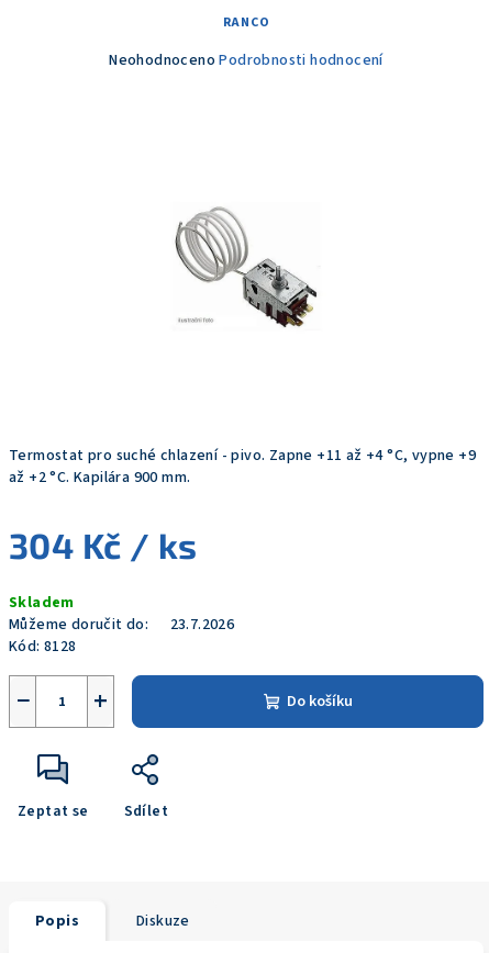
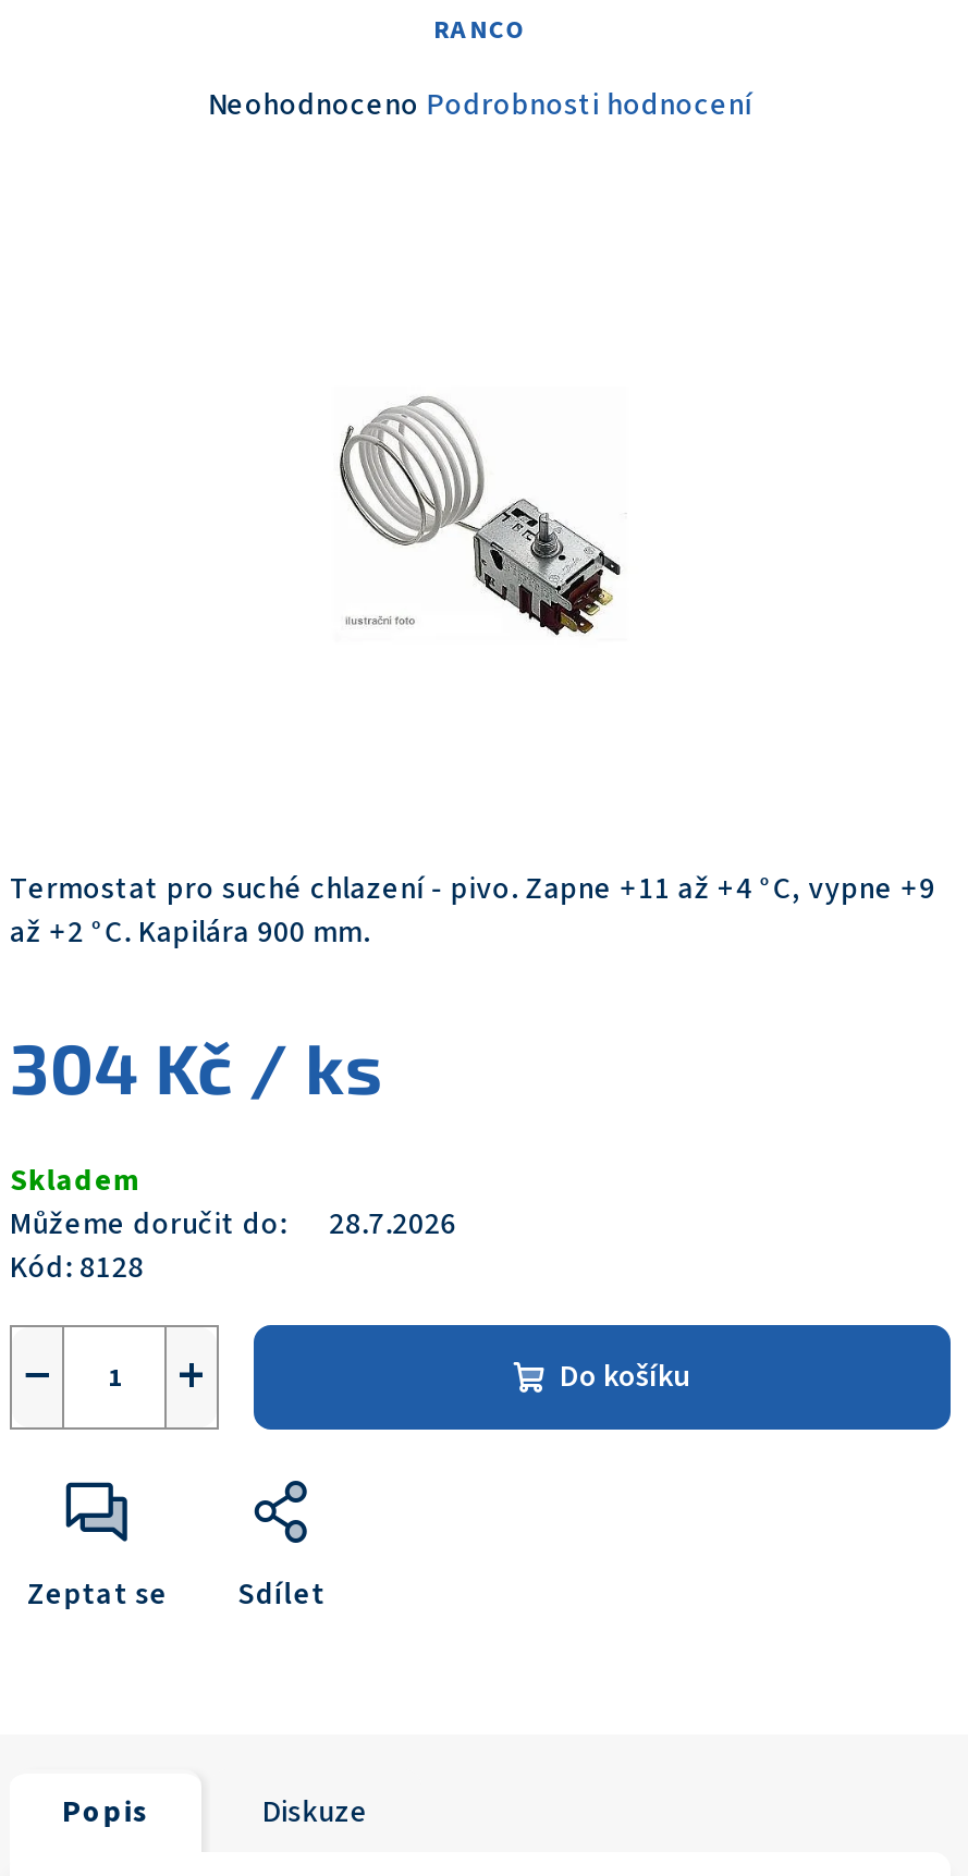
[9,614,234,636] Můžeme doručit do: 23.7.2026 -> [10,1203,457,1247] Můžeme doručit do: 28.7.2026

